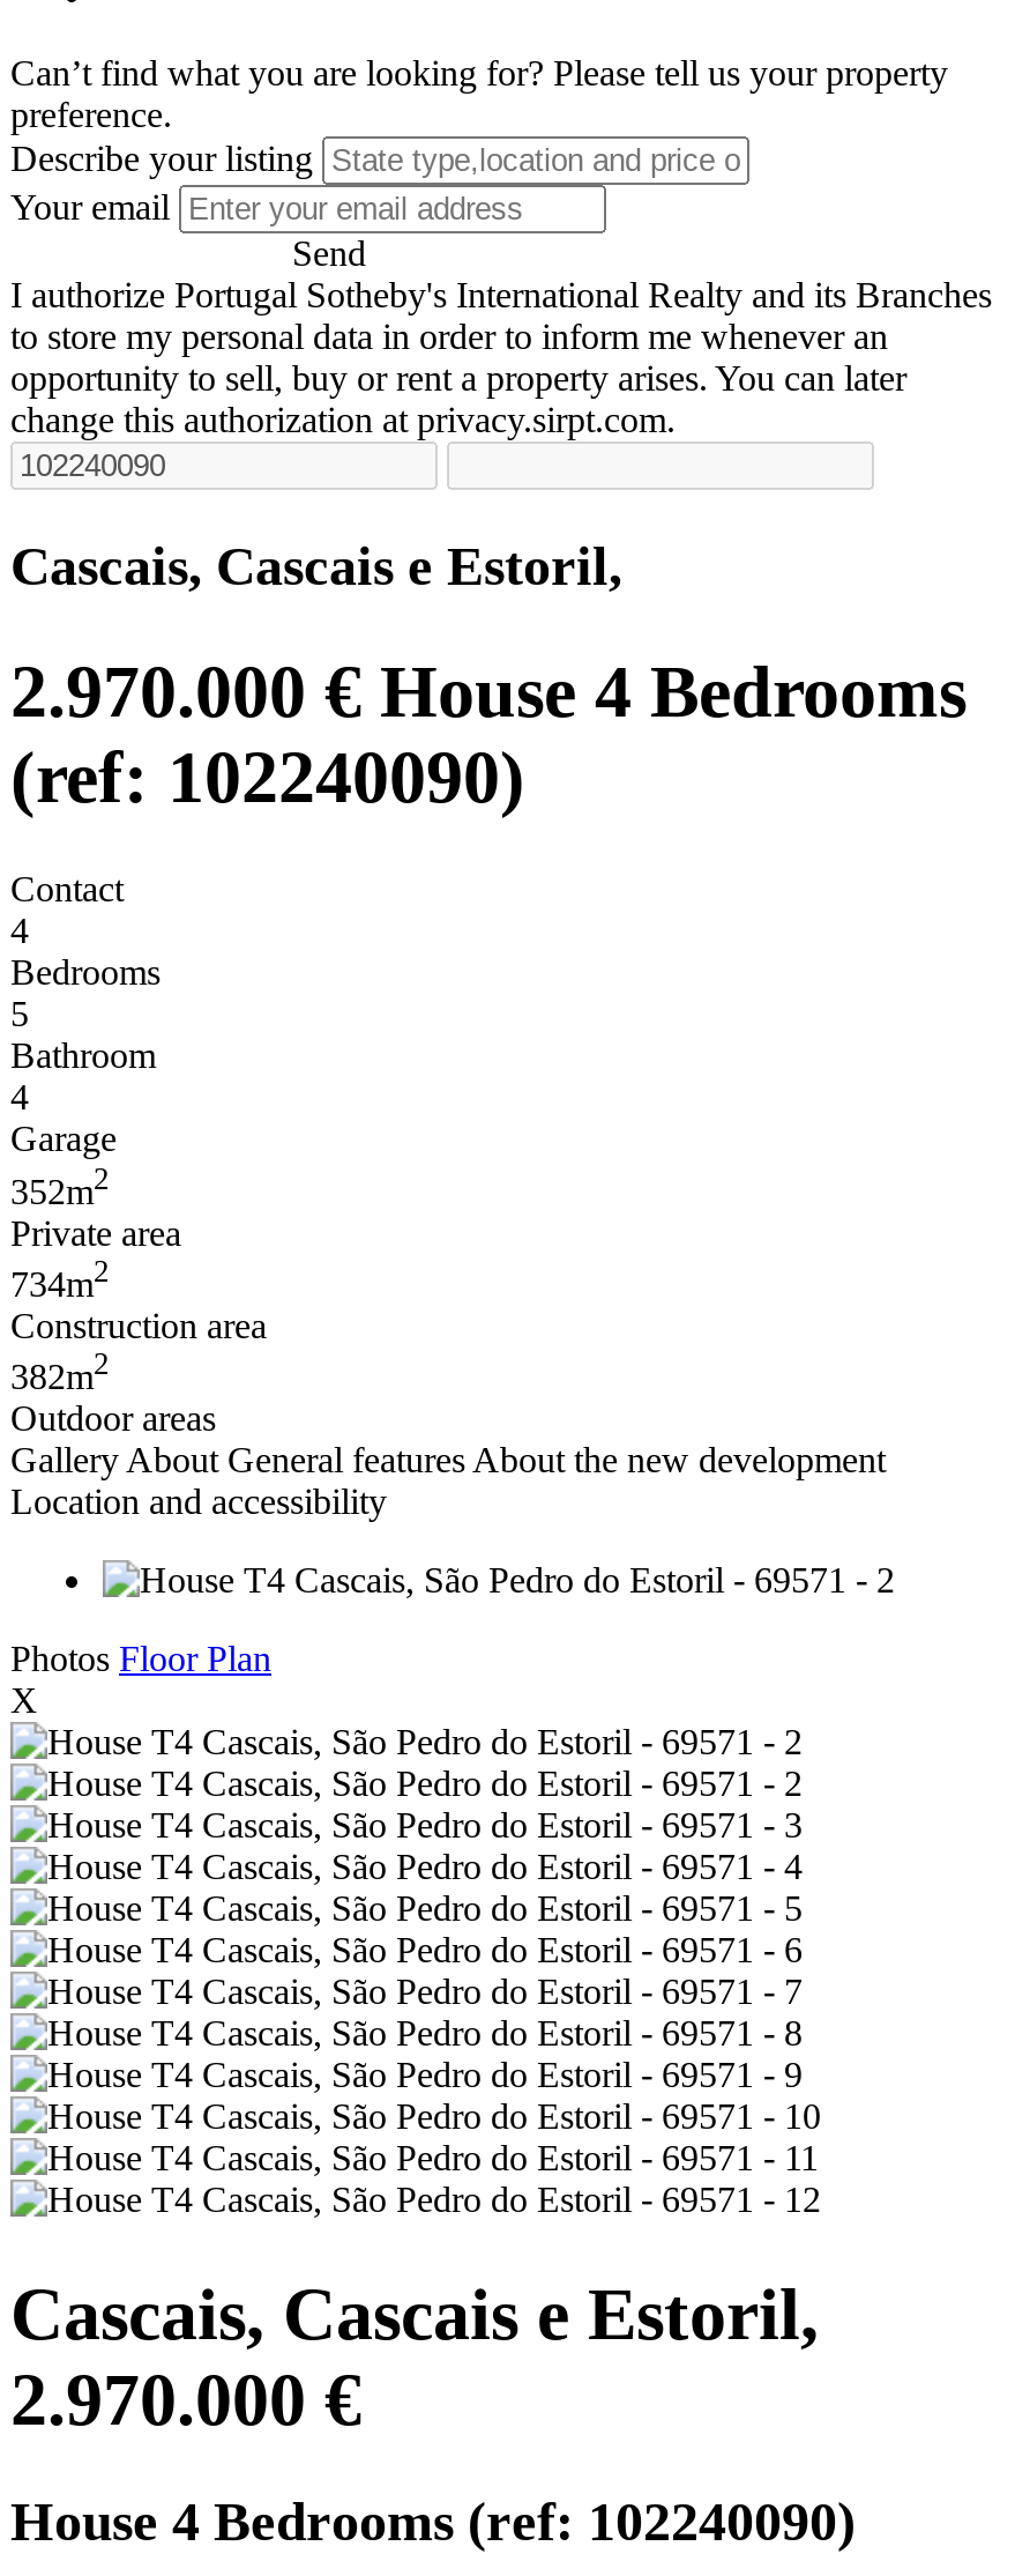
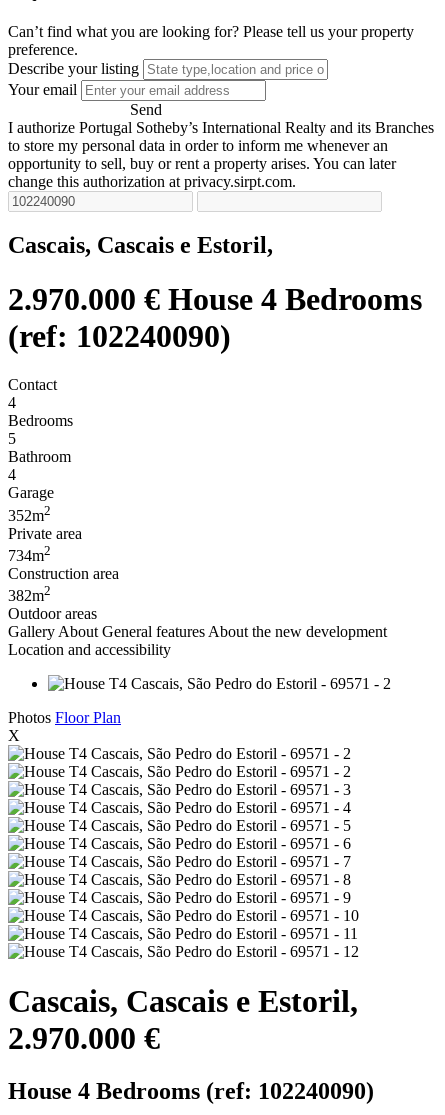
[10,276,992,315] I authorize Portugal Sotheby's International Realty and its Branches -> [8,119,434,136] I authorize Portugal Sotheby’s International Realty and its Branches

